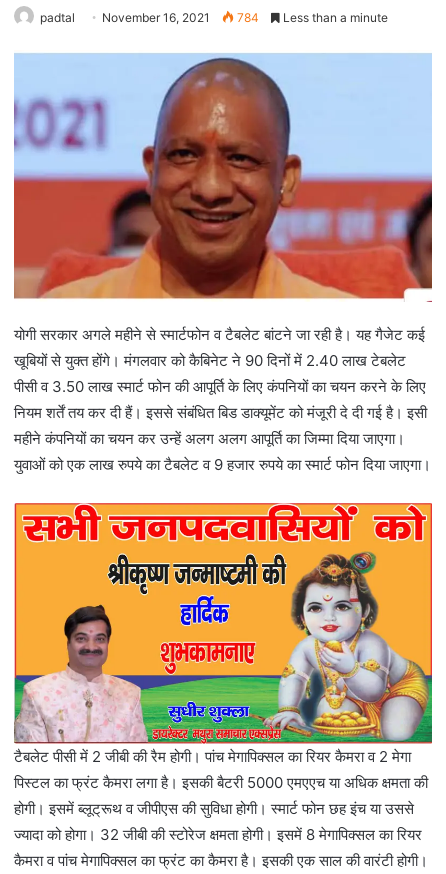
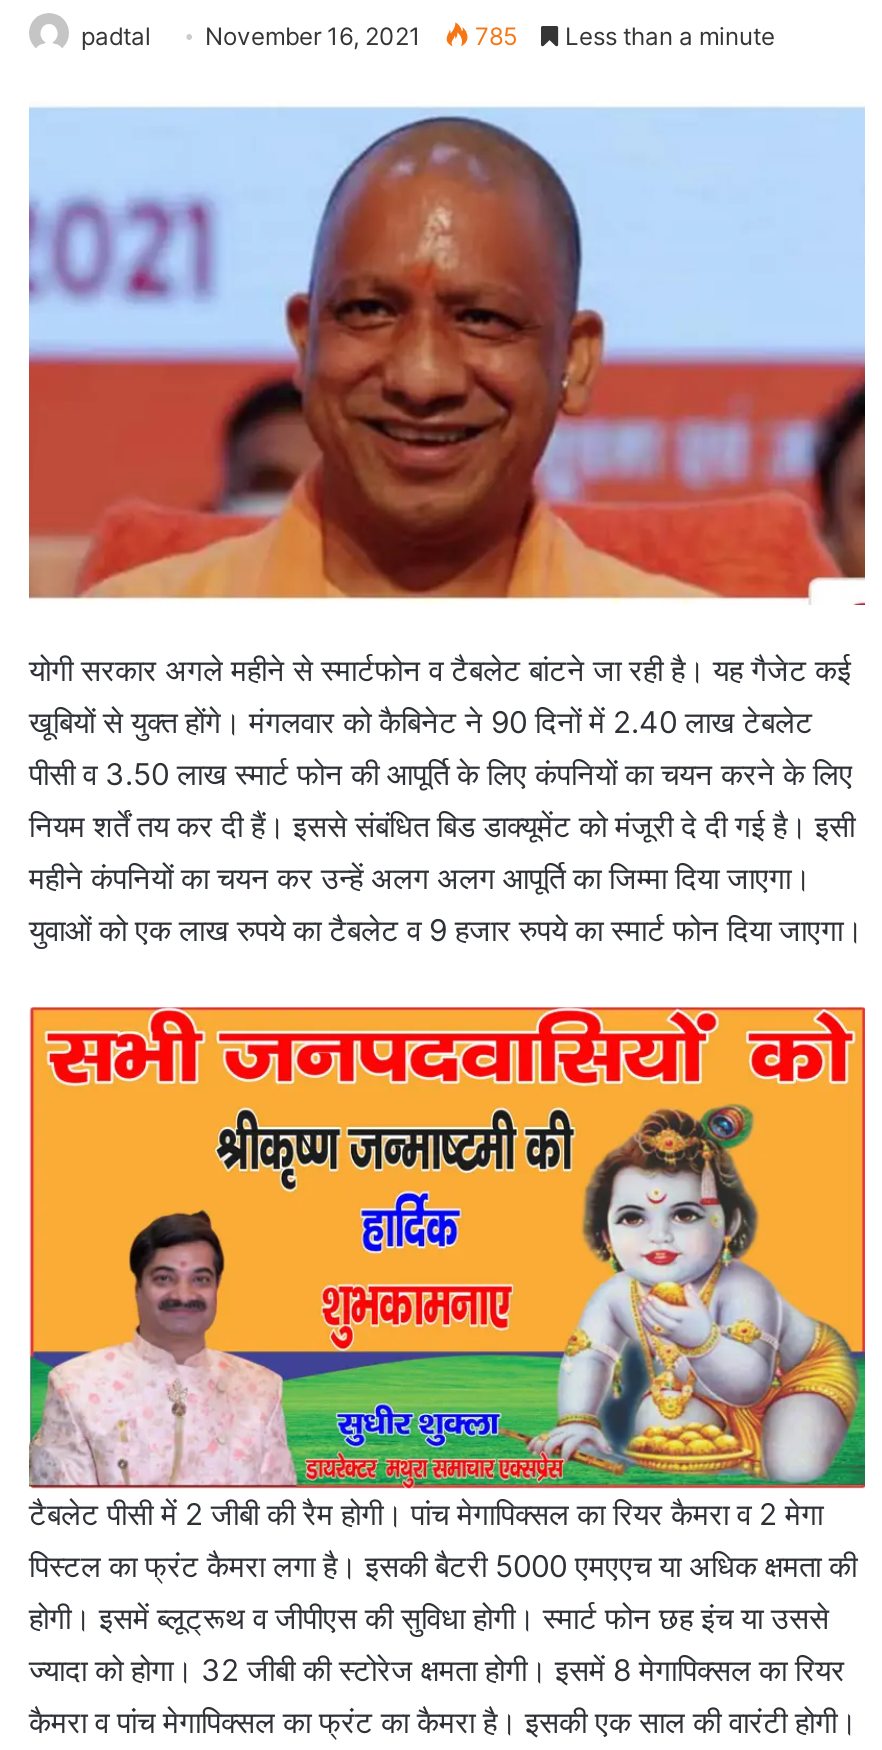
[40,10,388,25] padtal November 16, 2021 784 Less than a minute -> [81,21,775,51] padtal November 16, 2021 785 Less than a minute

